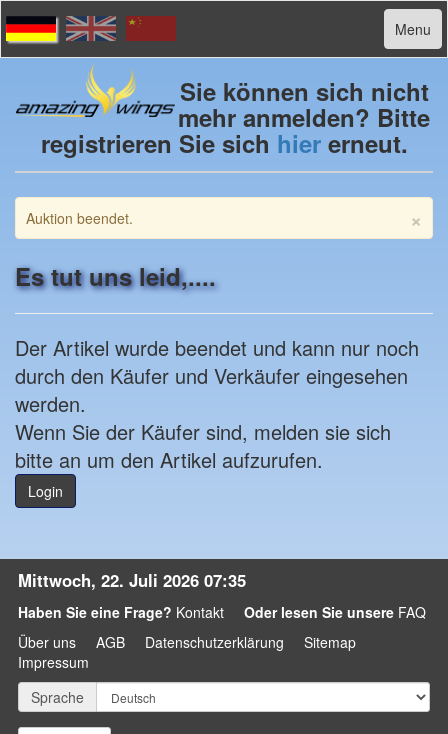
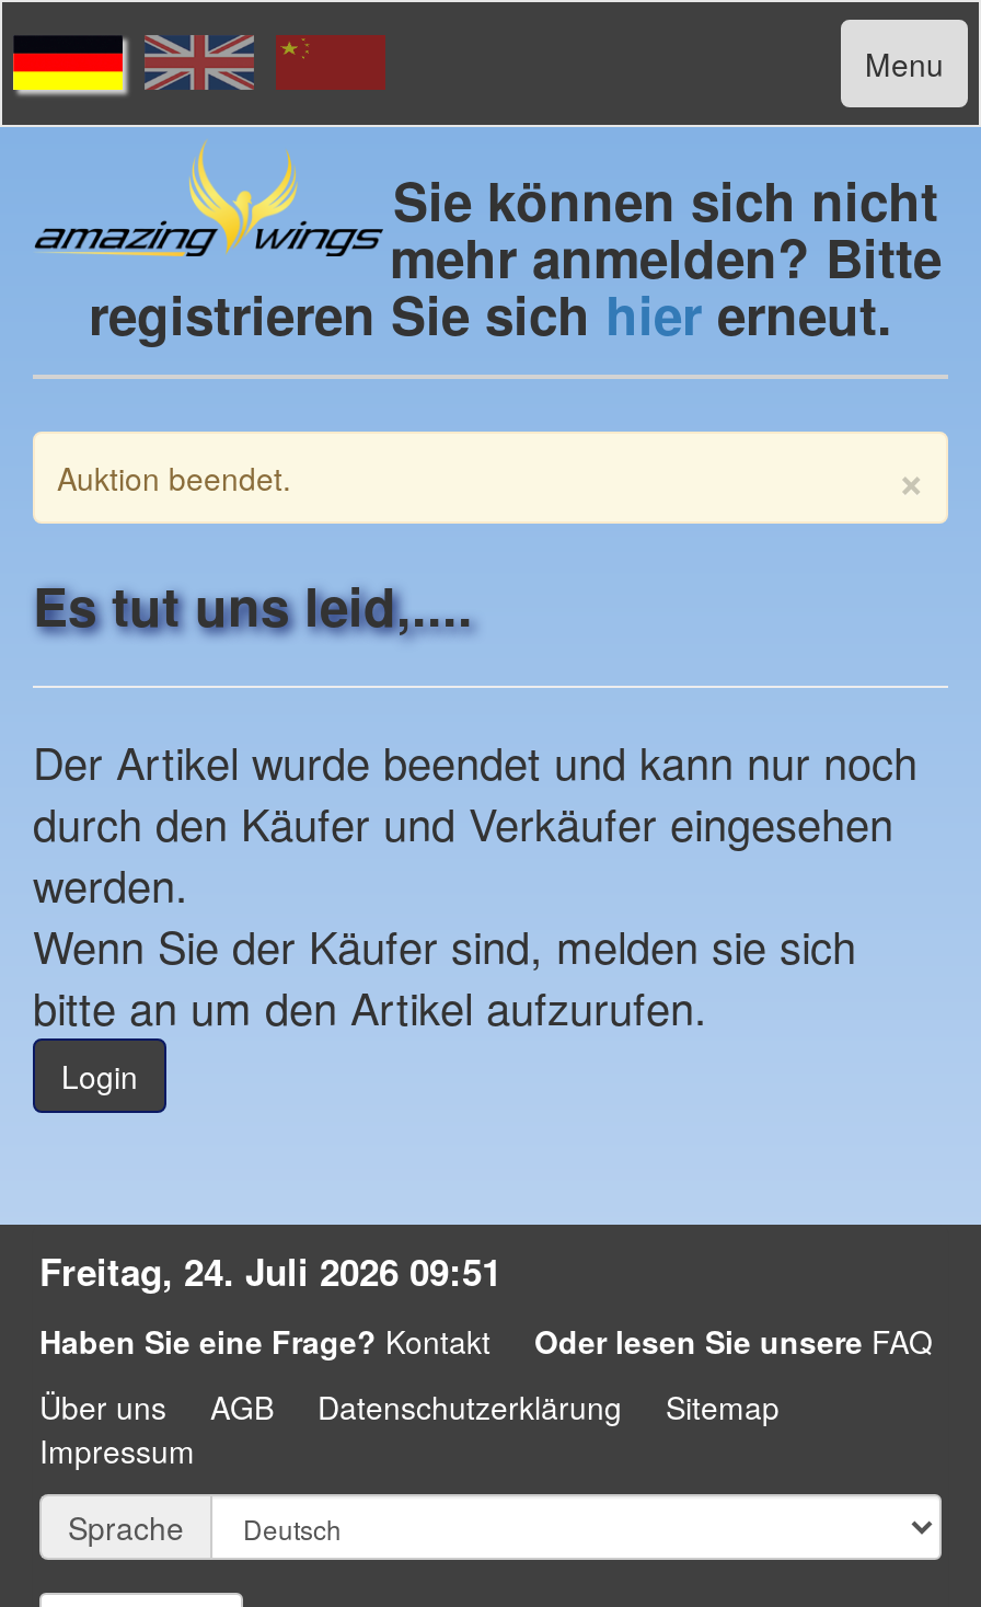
[18,568,246,592] Mittwoch, 22. Juli 2026 07:35 -> [39,1244,501,1297] Freitag, 24. Juli 2026 09:51

